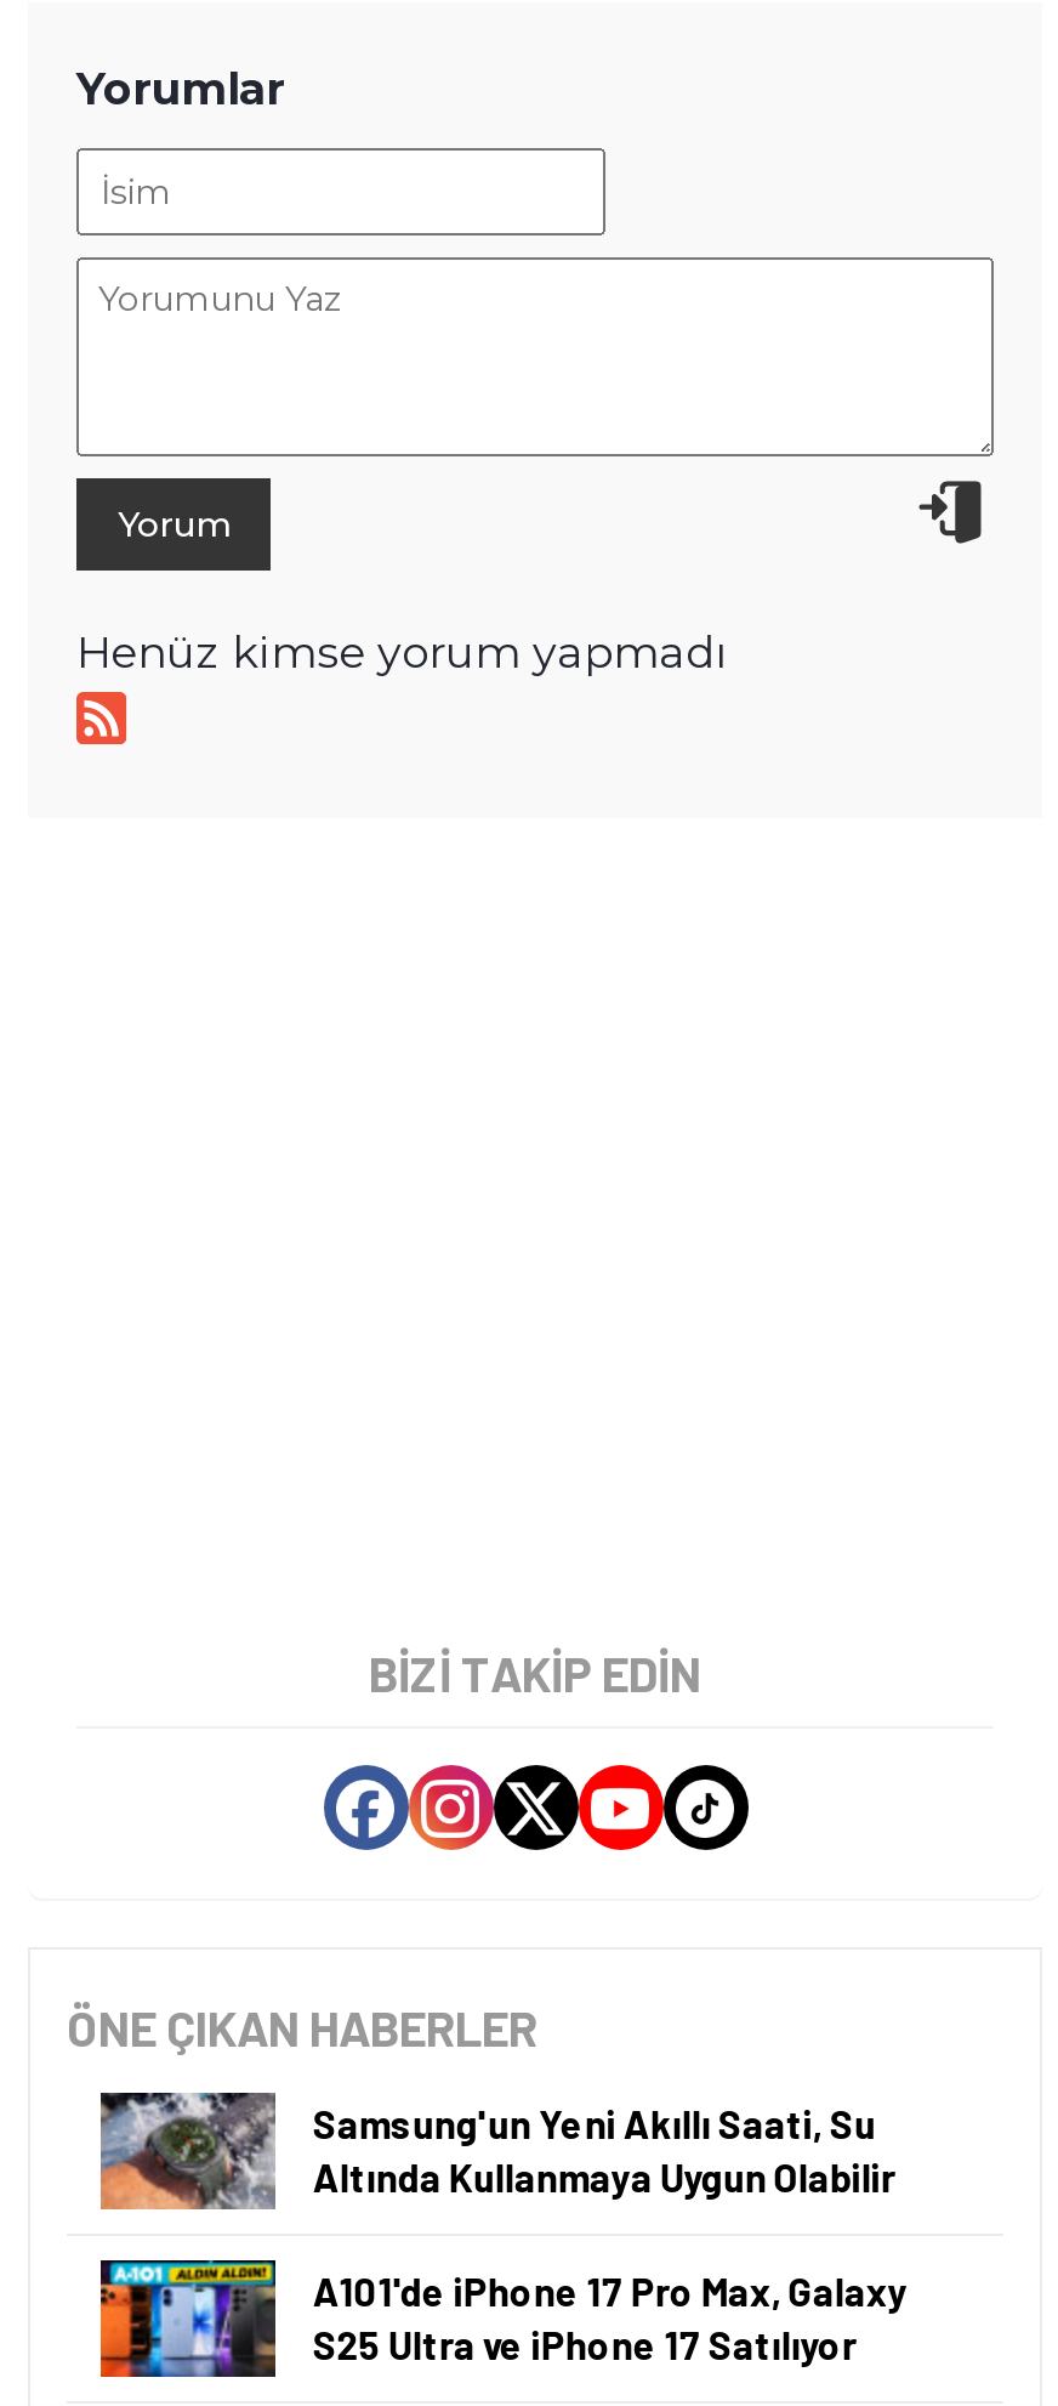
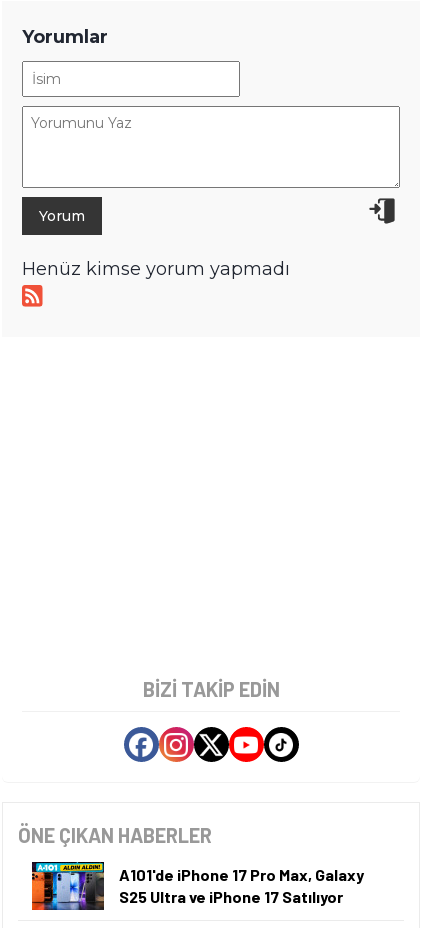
[98,2090,895,2212] [image] | Samsung'un Yeni Akıllı Saati, Su | Altında Kullanmaya Uygun Olabilir -> none

